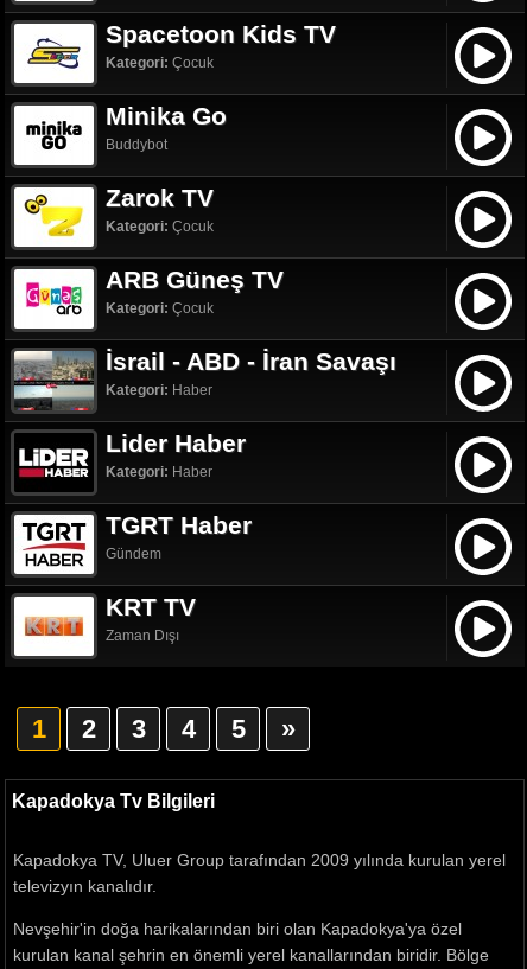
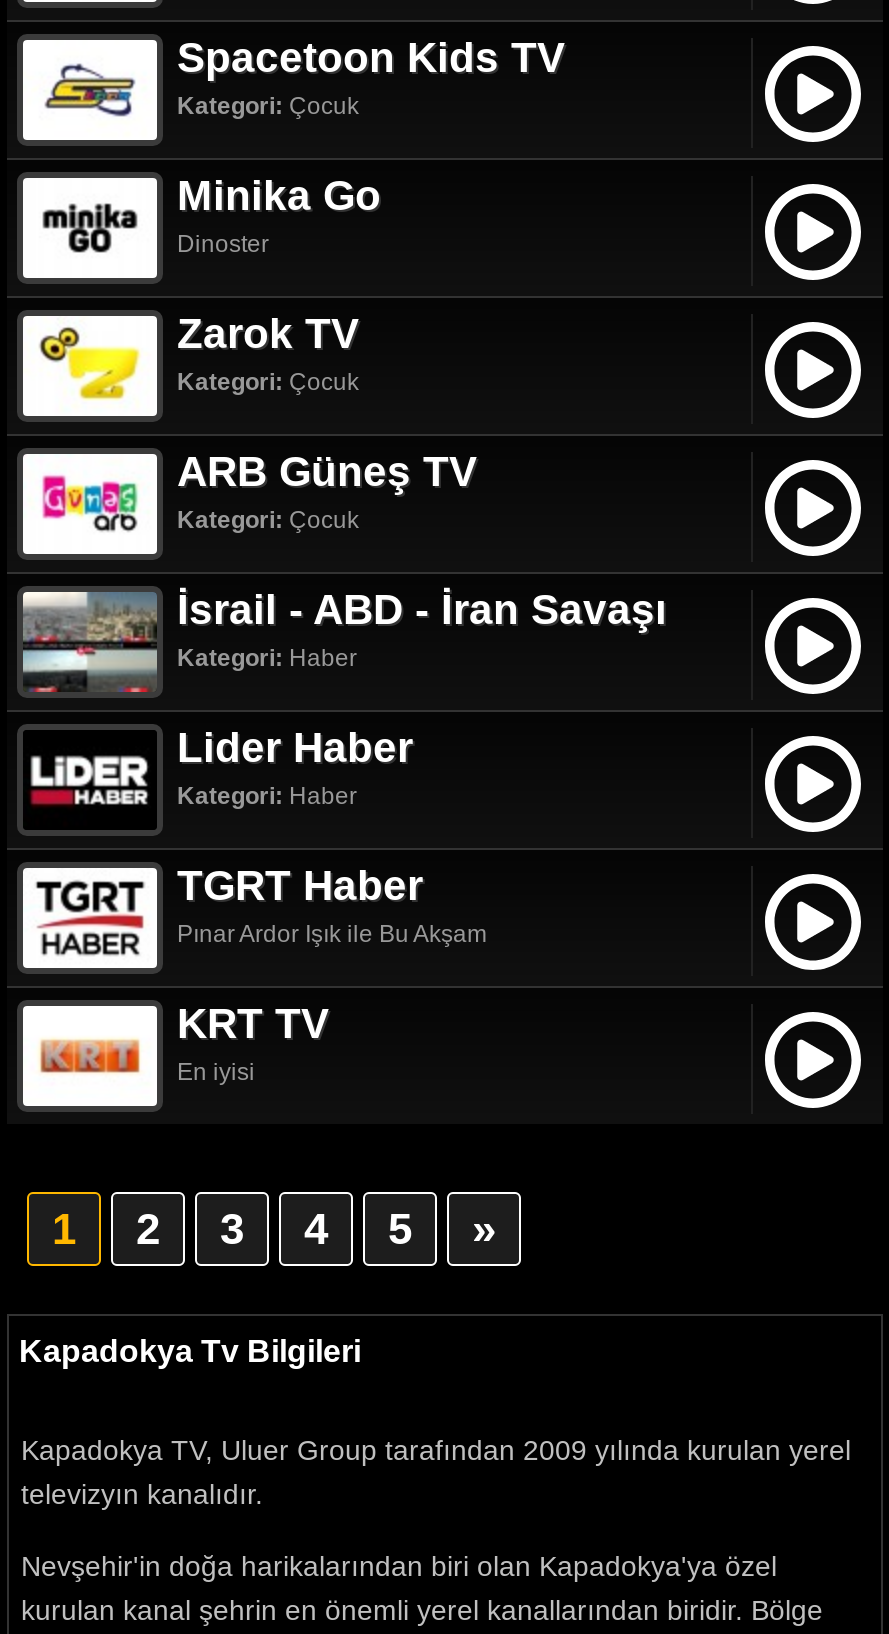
[106,136,167,153] Buddybot -> [177,230,269,258] Dinoster
[106,545,161,562] Gündem -> [177,920,487,948] Pınar Ardor Işık ile Bu Akşam
[106,627,179,644] Zaman Dışı -> [177,1058,255,1086] En iyisi

